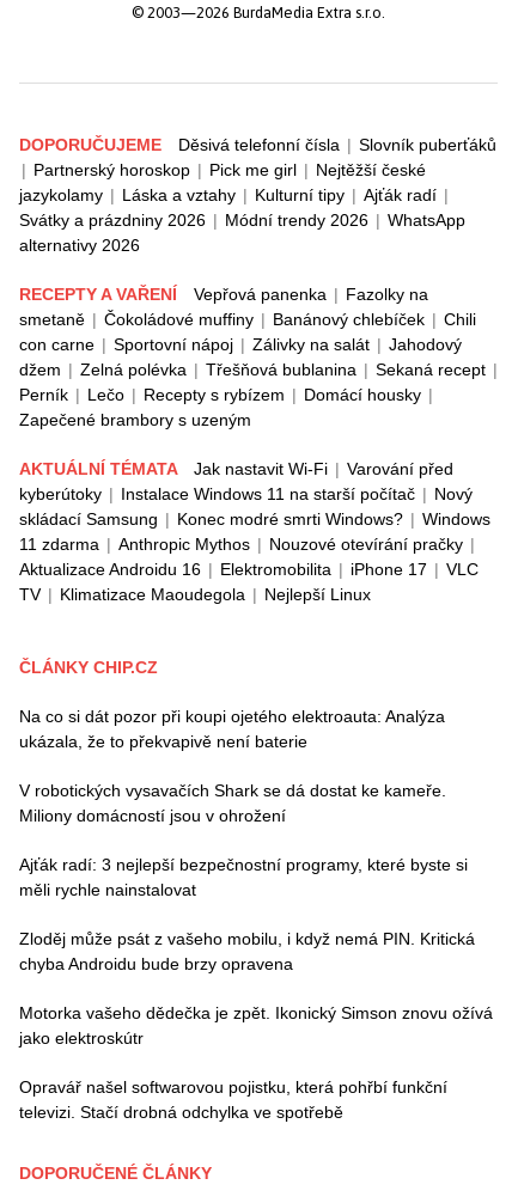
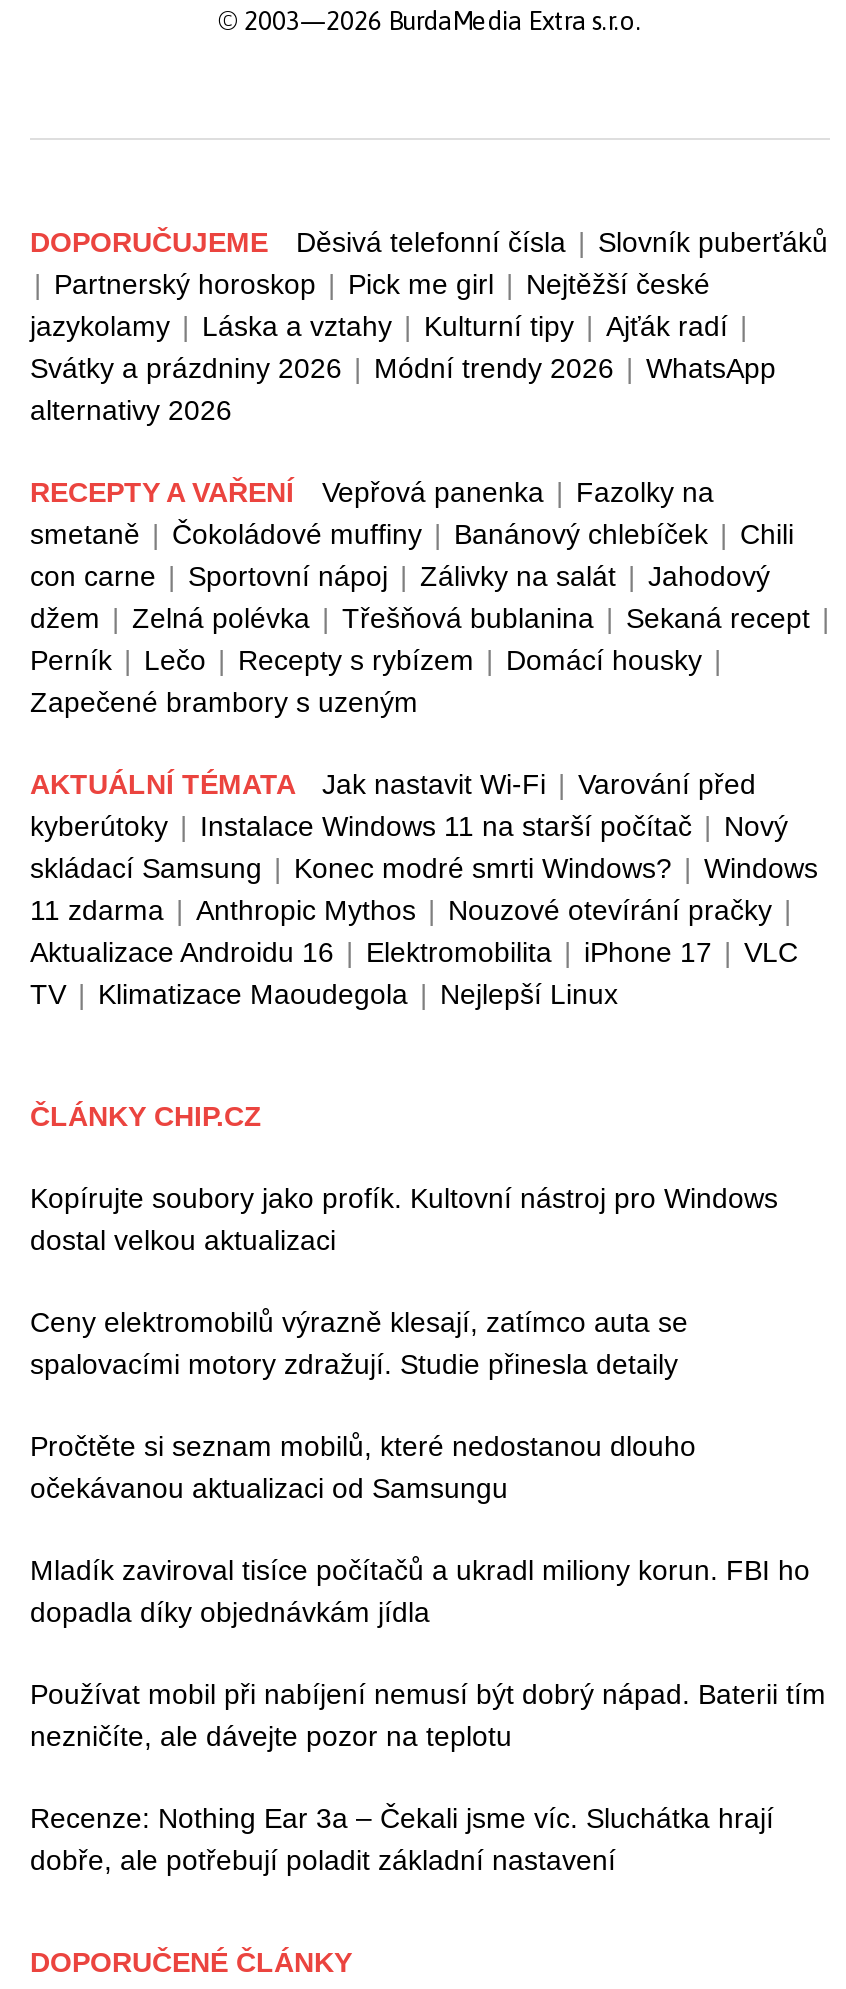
[19,707,445,751] Na co si dát pozor při koupi ojetého elektroauta: Analýza | ukázala, že to překvapivě není baterie -> [30,1182,778,1256] Kopírujte soubory jako profík. Kultovní nástroj pro Windows | dostal velkou aktualizaci
[19,781,446,825] V robotických vysavačích Shark se dá dostat ke kameře. | Miliony domácností jsou v ohrožení -> [30,1306,688,1380] Ceny elektromobilů výrazně klesají, zatímco auta se | spalovacími motory zdražují. Studie přinesla detaily
[19,855,468,899] Ajťák radí: 3 nejlepší bezpečnostní programy, které byste si | měli rychle nainstalovat -> [30,1430,696,1504] Pročtěte si seznam mobilů, které nedostanou dlouho | očekávanou aktualizaci od Samsungu
[19,929,475,973] Zloděj může psát z vašeho mobilu, i když nemá PIN. Kritická | chyba Androidu bude brzy opravena -> [30,1554,810,1628] Mladík zaviroval tisíce počítačů a ukradl miliony korun. FBI ho | dopadla díky objednávkám jídla
[19,1003,493,1048] Motorka vašeho dědečka je zpět. Ikonický Simson znovu ožívá | jako elektroskútr -> [30,1678,826,1752] Používat mobil při nabíjení nemusí být dobrý nápad. Baterii tím | nezničíte, ale dávejte pozor na teplotu
[19,1077,447,1122] Opravář našel softwarovou pojistku, která pohřbí funkční | televizi. Stačí drobná odchylka ve spotřebě -> [30,1802,774,1876] Recenze: Nothing Ear 3a – Čekali jsme víc. Sluchátka hrají | dobře, ale potřebují poladit základní nastavení

